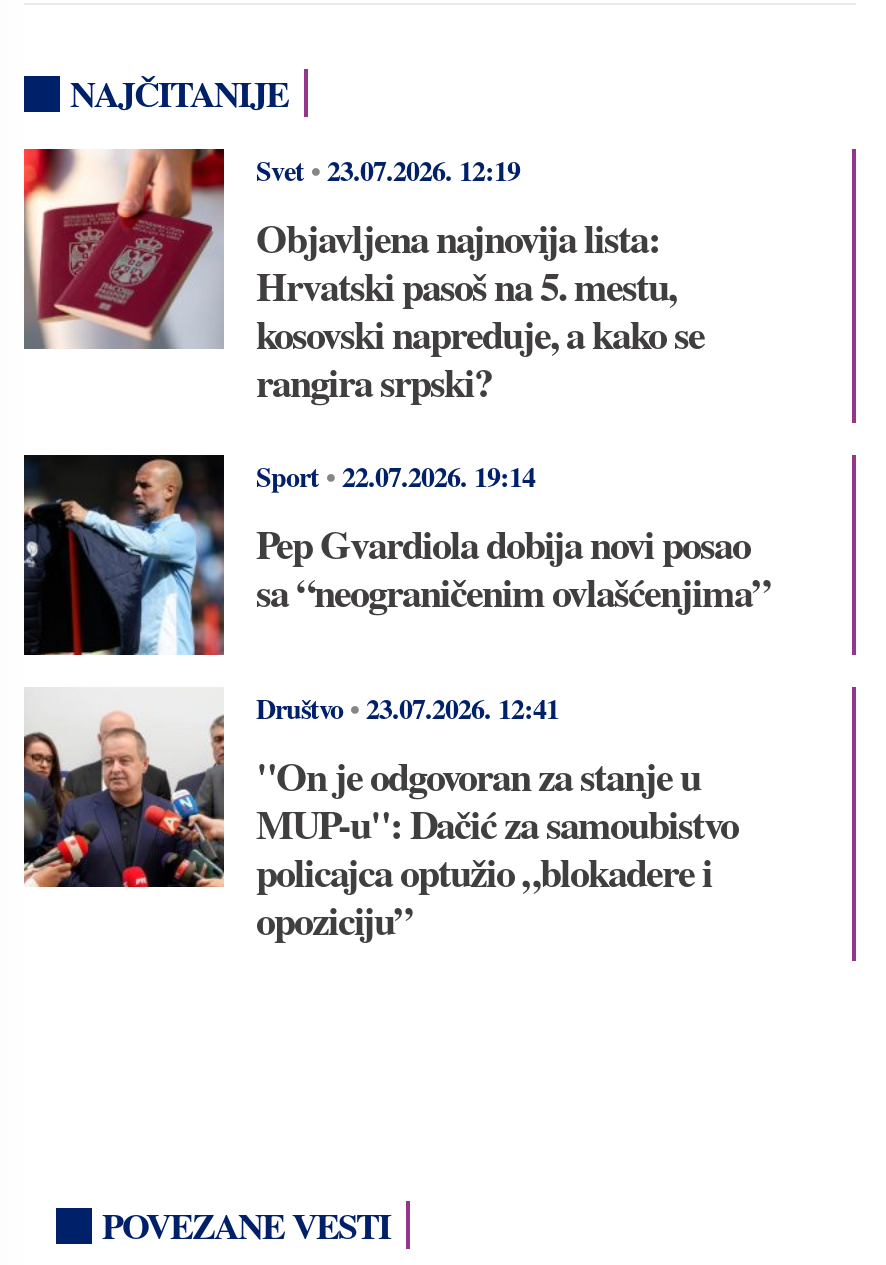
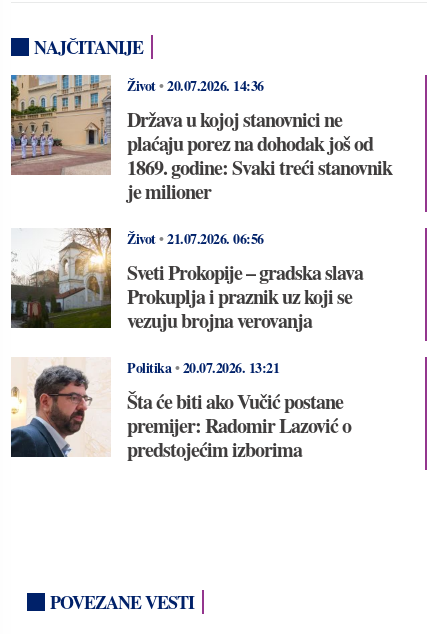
[22,147,704,411] [image] | Svet •23.07.2026. 12:19 | Objavljena najnovija lista: | Hrvatski pasoš na 5. mestu, | kosovski napreduje, a kako se | rangira srpski? -> [10,74,392,206] [image] | Život •20.07.2026. 14:36 | Država u kojoj stanovnici ne | plaćaju porez na dohodak još od | 1869. godine: Svaki treći stanovnik | je milioner
[22,453,770,657] [image] | Sport •22.07.2026. 19:14 | Pep Gvardiola dobija novi posao | sa “neograničenim ovlašćenjima” -> [10,227,363,335] [image] | Život • 21.07.2026. 06:56 | Sveti Prokopije – gradska slava | Prokuplja i praznik uz koji se | vezuju brojna verovanja
[22,687,738,949] [image] | Društvo •23.07.2026. 12:41 | "On je odgovoran za stanje u | MUP-u": Dačić za samoubistvo | policajca optužio „blokadere i | opoziciju” -> [10,348,351,464] [image] | Politika • 20.07.2026. 13:21 | Šta će biti ako Vučić postane | premijer: Radomir Lazović o | predstojećim izborima

